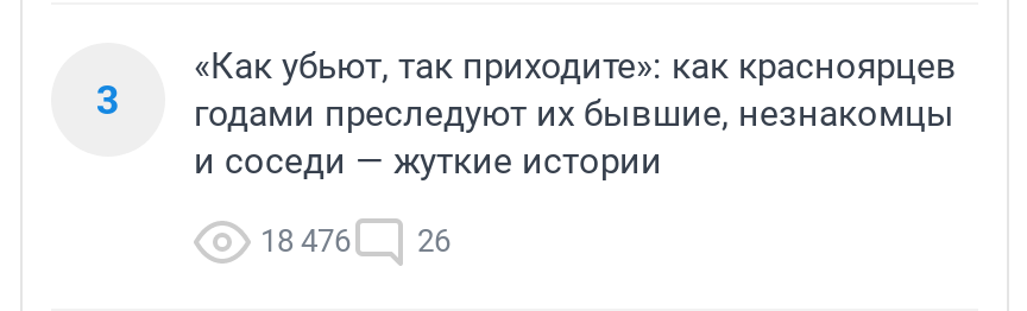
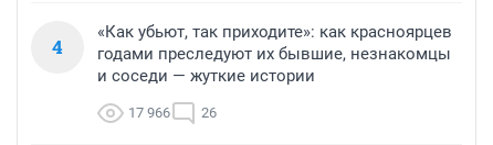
[96,71,954,136] 3 годами преследуют их бывшие, незнакомцы -> [51,34,451,64] 4 годами преследуют их бывшие, незнакомцы
[260,223,451,259] 18 476 26 -> [128,104,217,121] 17 966 26

